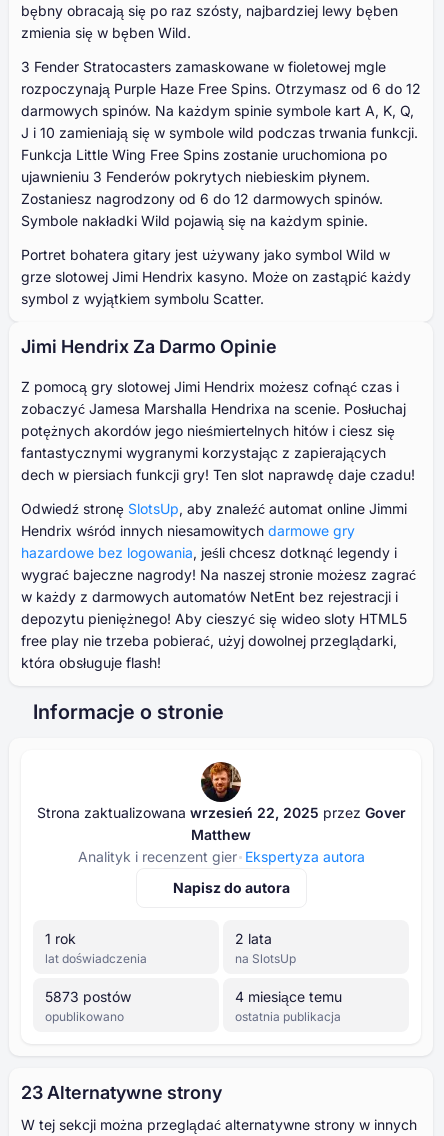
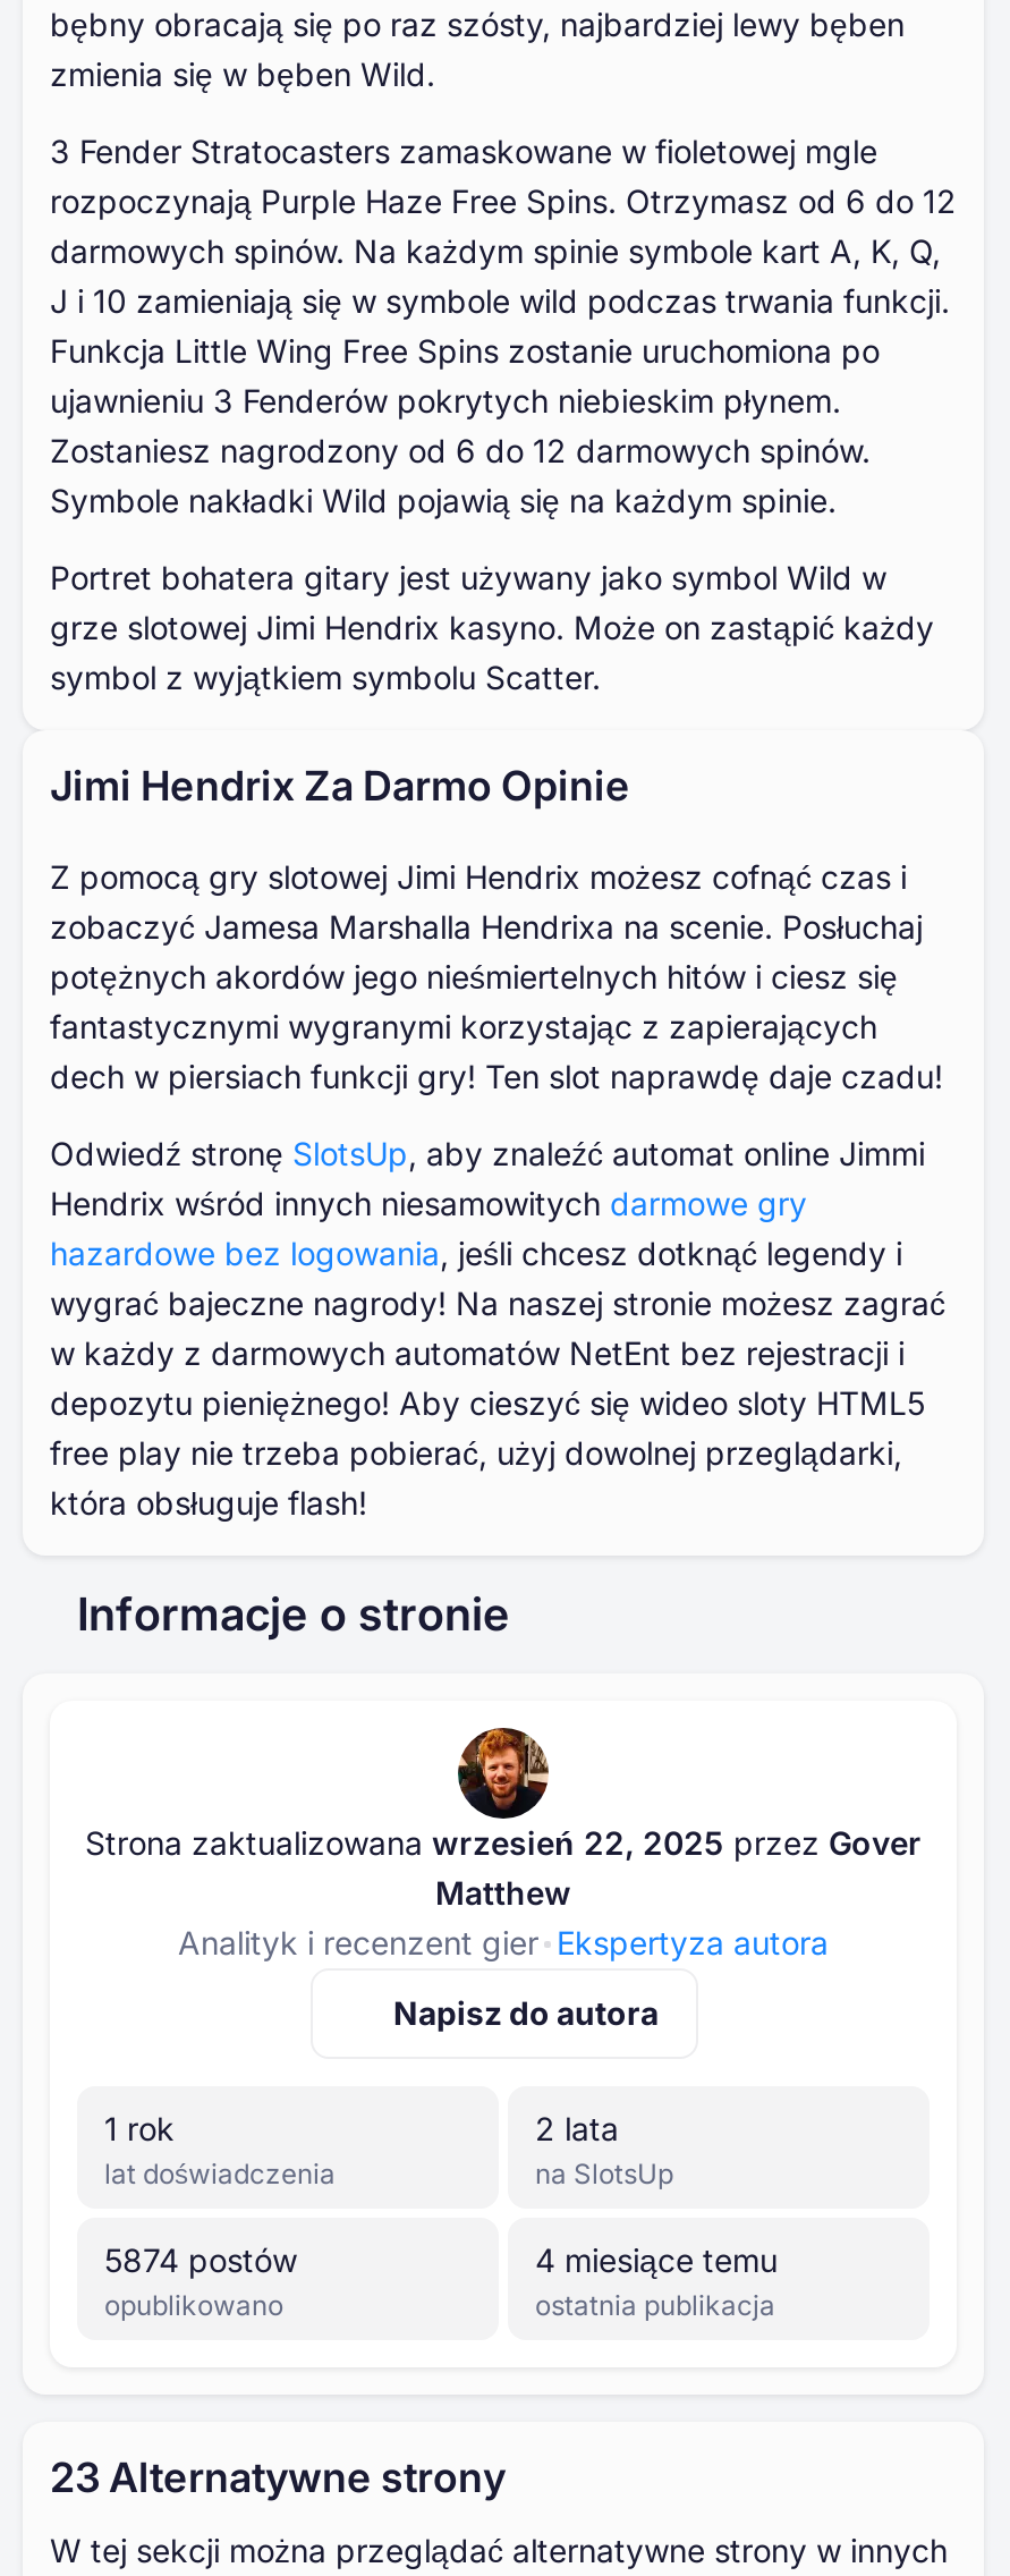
[45,988,131,1005] 5873 postów -> [104,2241,297,2280] 5874 postów

